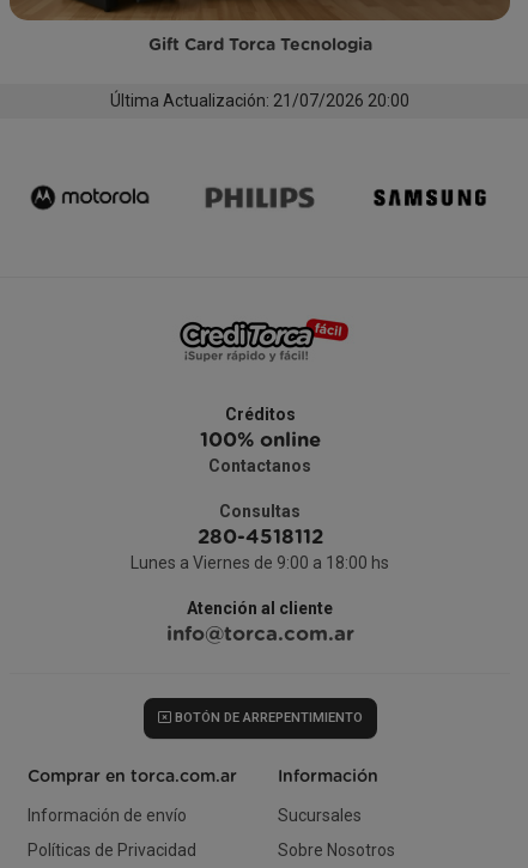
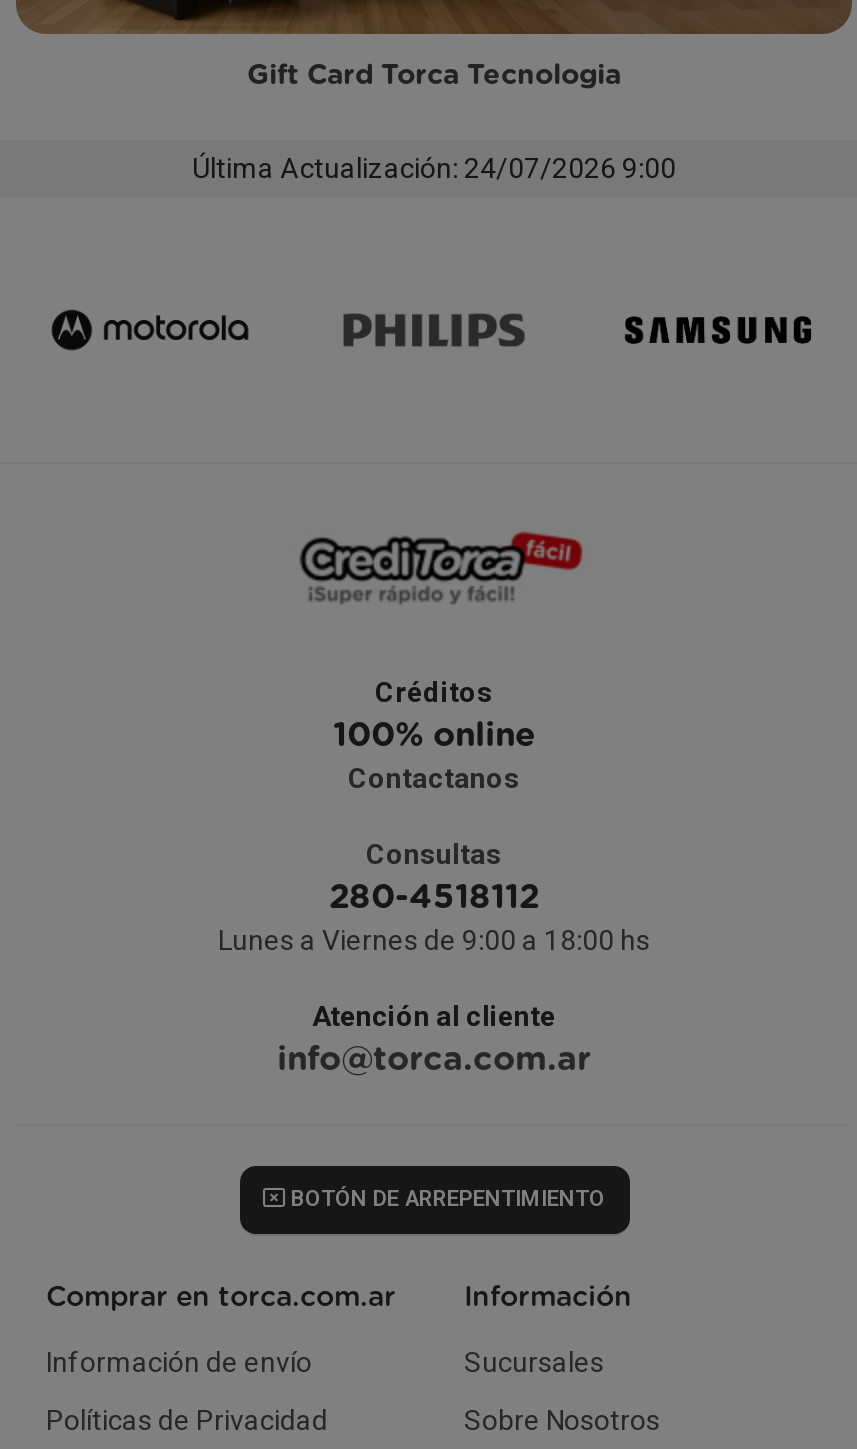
[110,91,409,110] Última Actualización: 21/07/2026 20:00 -> [192,152,676,184] Última Actualización: 24/07/2026 9:00

